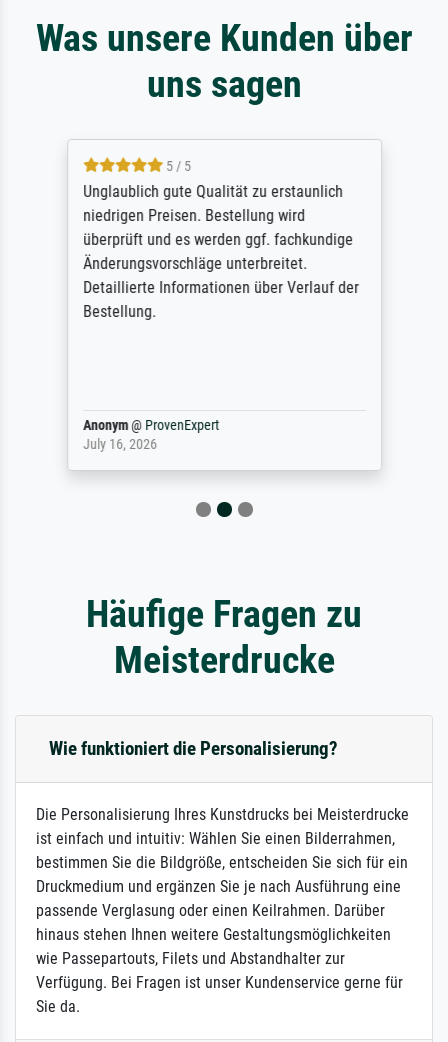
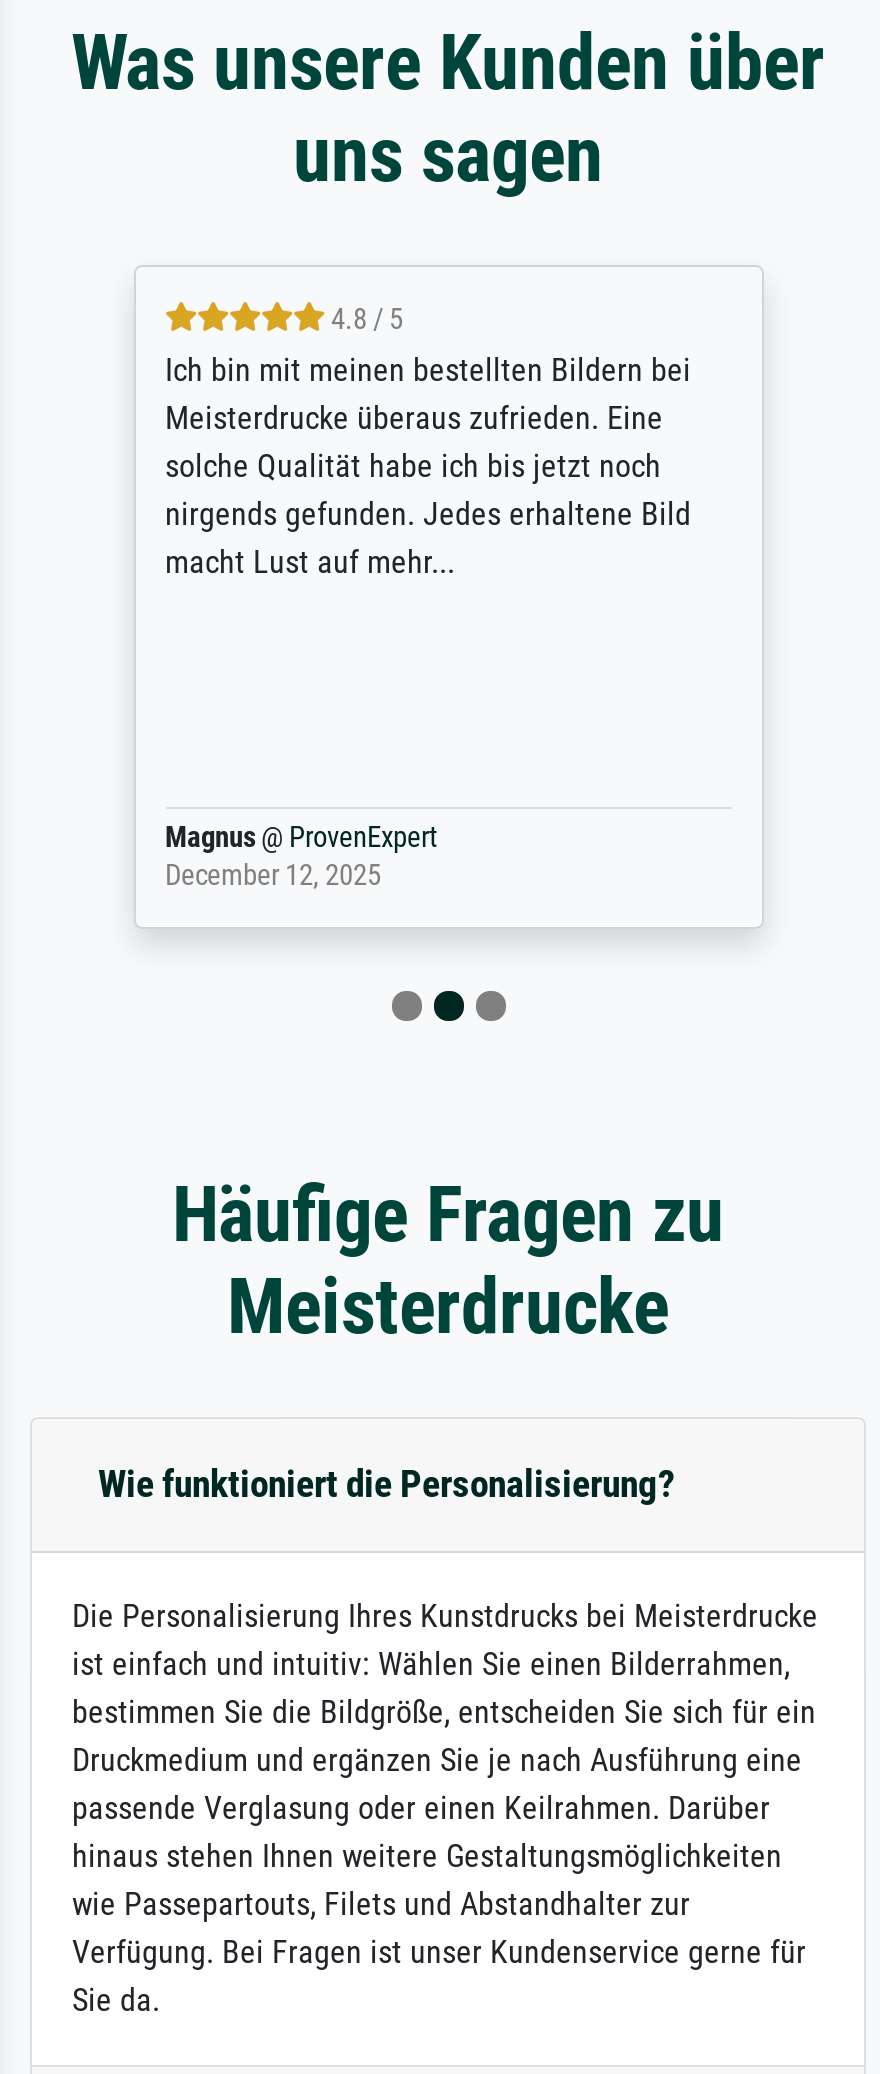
[82,158,358,321] 5 / 5 | Unglaublich gute Qualität zu erstaunlich | niedrigen Preisen. Bestellung wird | überprüft und es werden ggf. fachkundige | Änderungsvorschläge unterbreitet. | Detaillierte Informationen über Verlauf der | Bestellung. -> [165,304,691,582] 4.8 / 5 | Ich bin mit meinen bestellten Bildern bei | Meisterdrucke überaus zufrieden. Eine | solche Qualität habe ich bis jetzt noch | nirgends gefunden. Jedes erhaltene Bild | macht Lust auf mehr...
[82,417,218,453] Anonym @ ProvenExpert | July 16, 2026 -> [165,822,437,894] Magnus @ ProvenExpert | December 12, 2025

